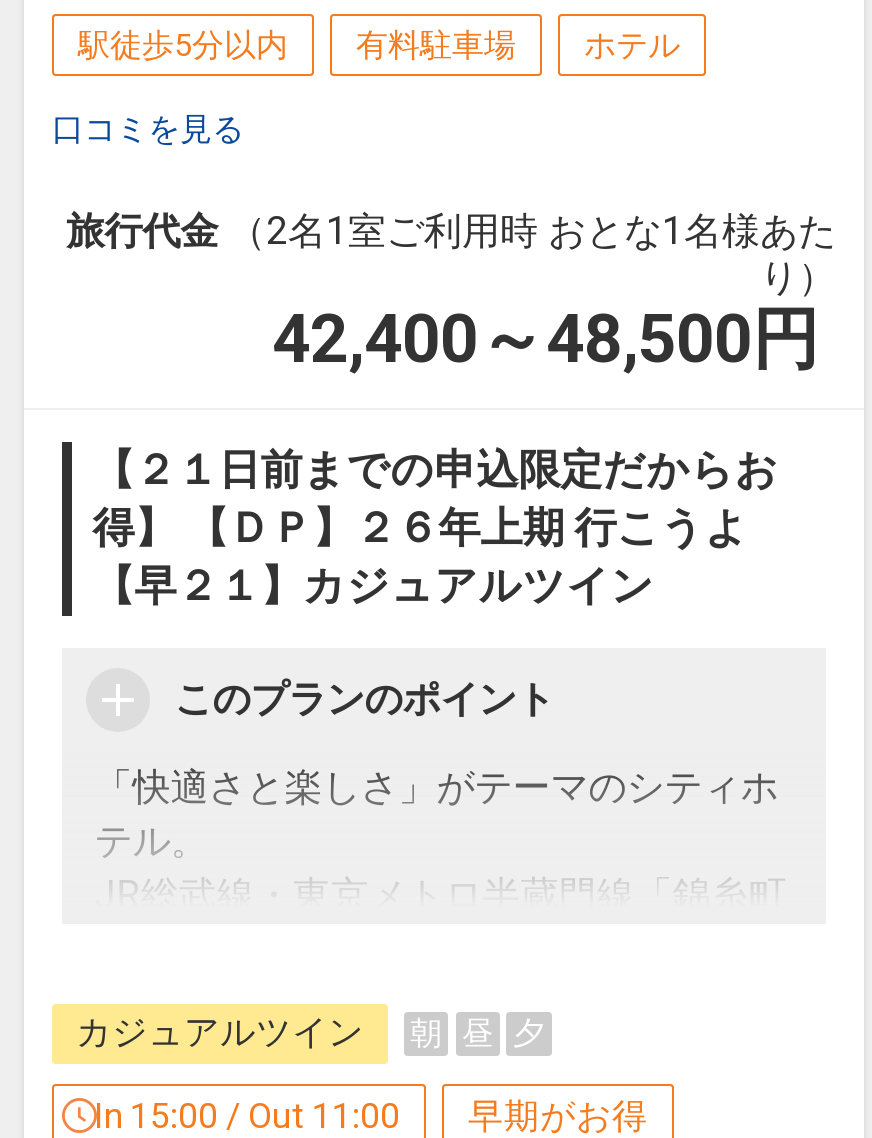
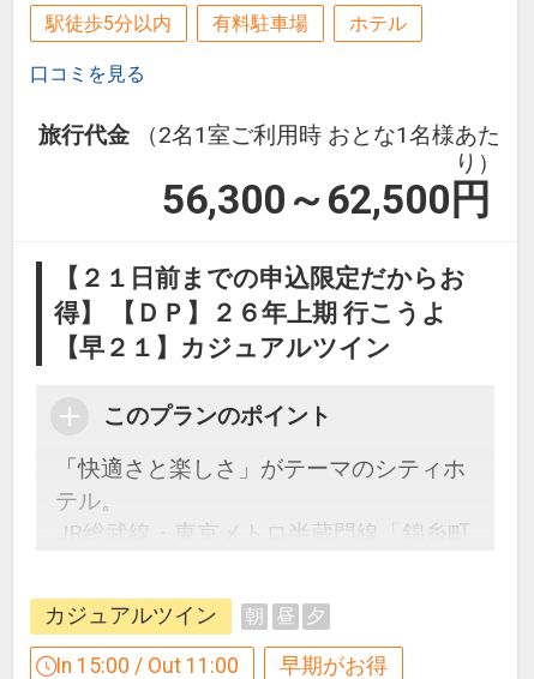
[272,300,820,378] 42,400～48,500円 -> [162,176,491,223] 56,300～62,500円

